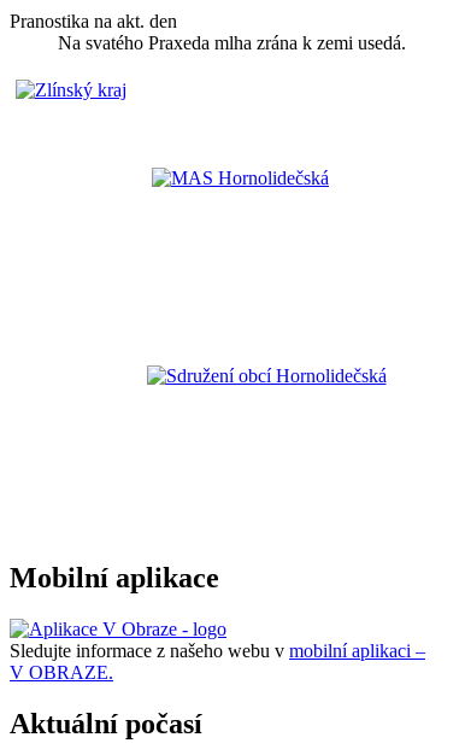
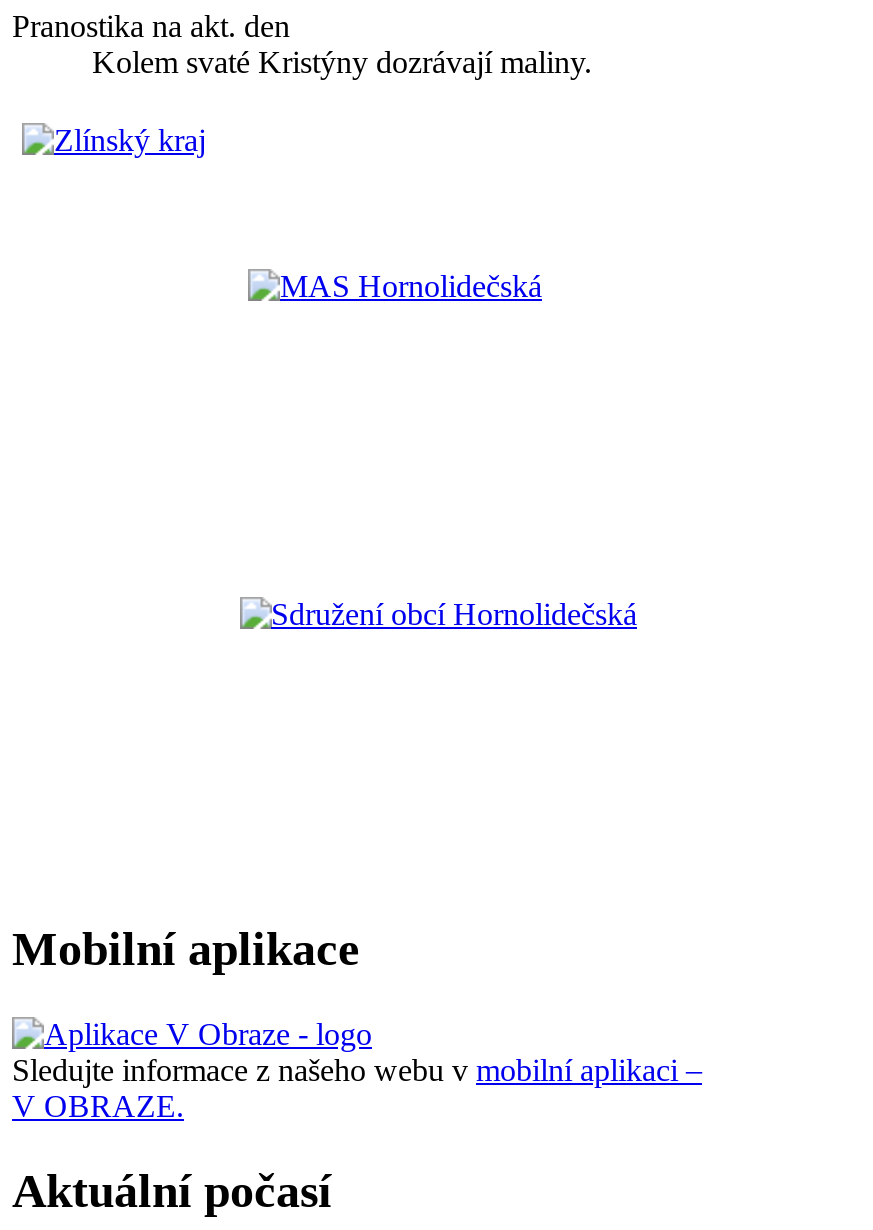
[58,33,406,53] Na svatého Praxeda mlha zrána k zemi usedá. -> [92,45,592,79] Kolem svaté Kristýny dozrávají maliny.

